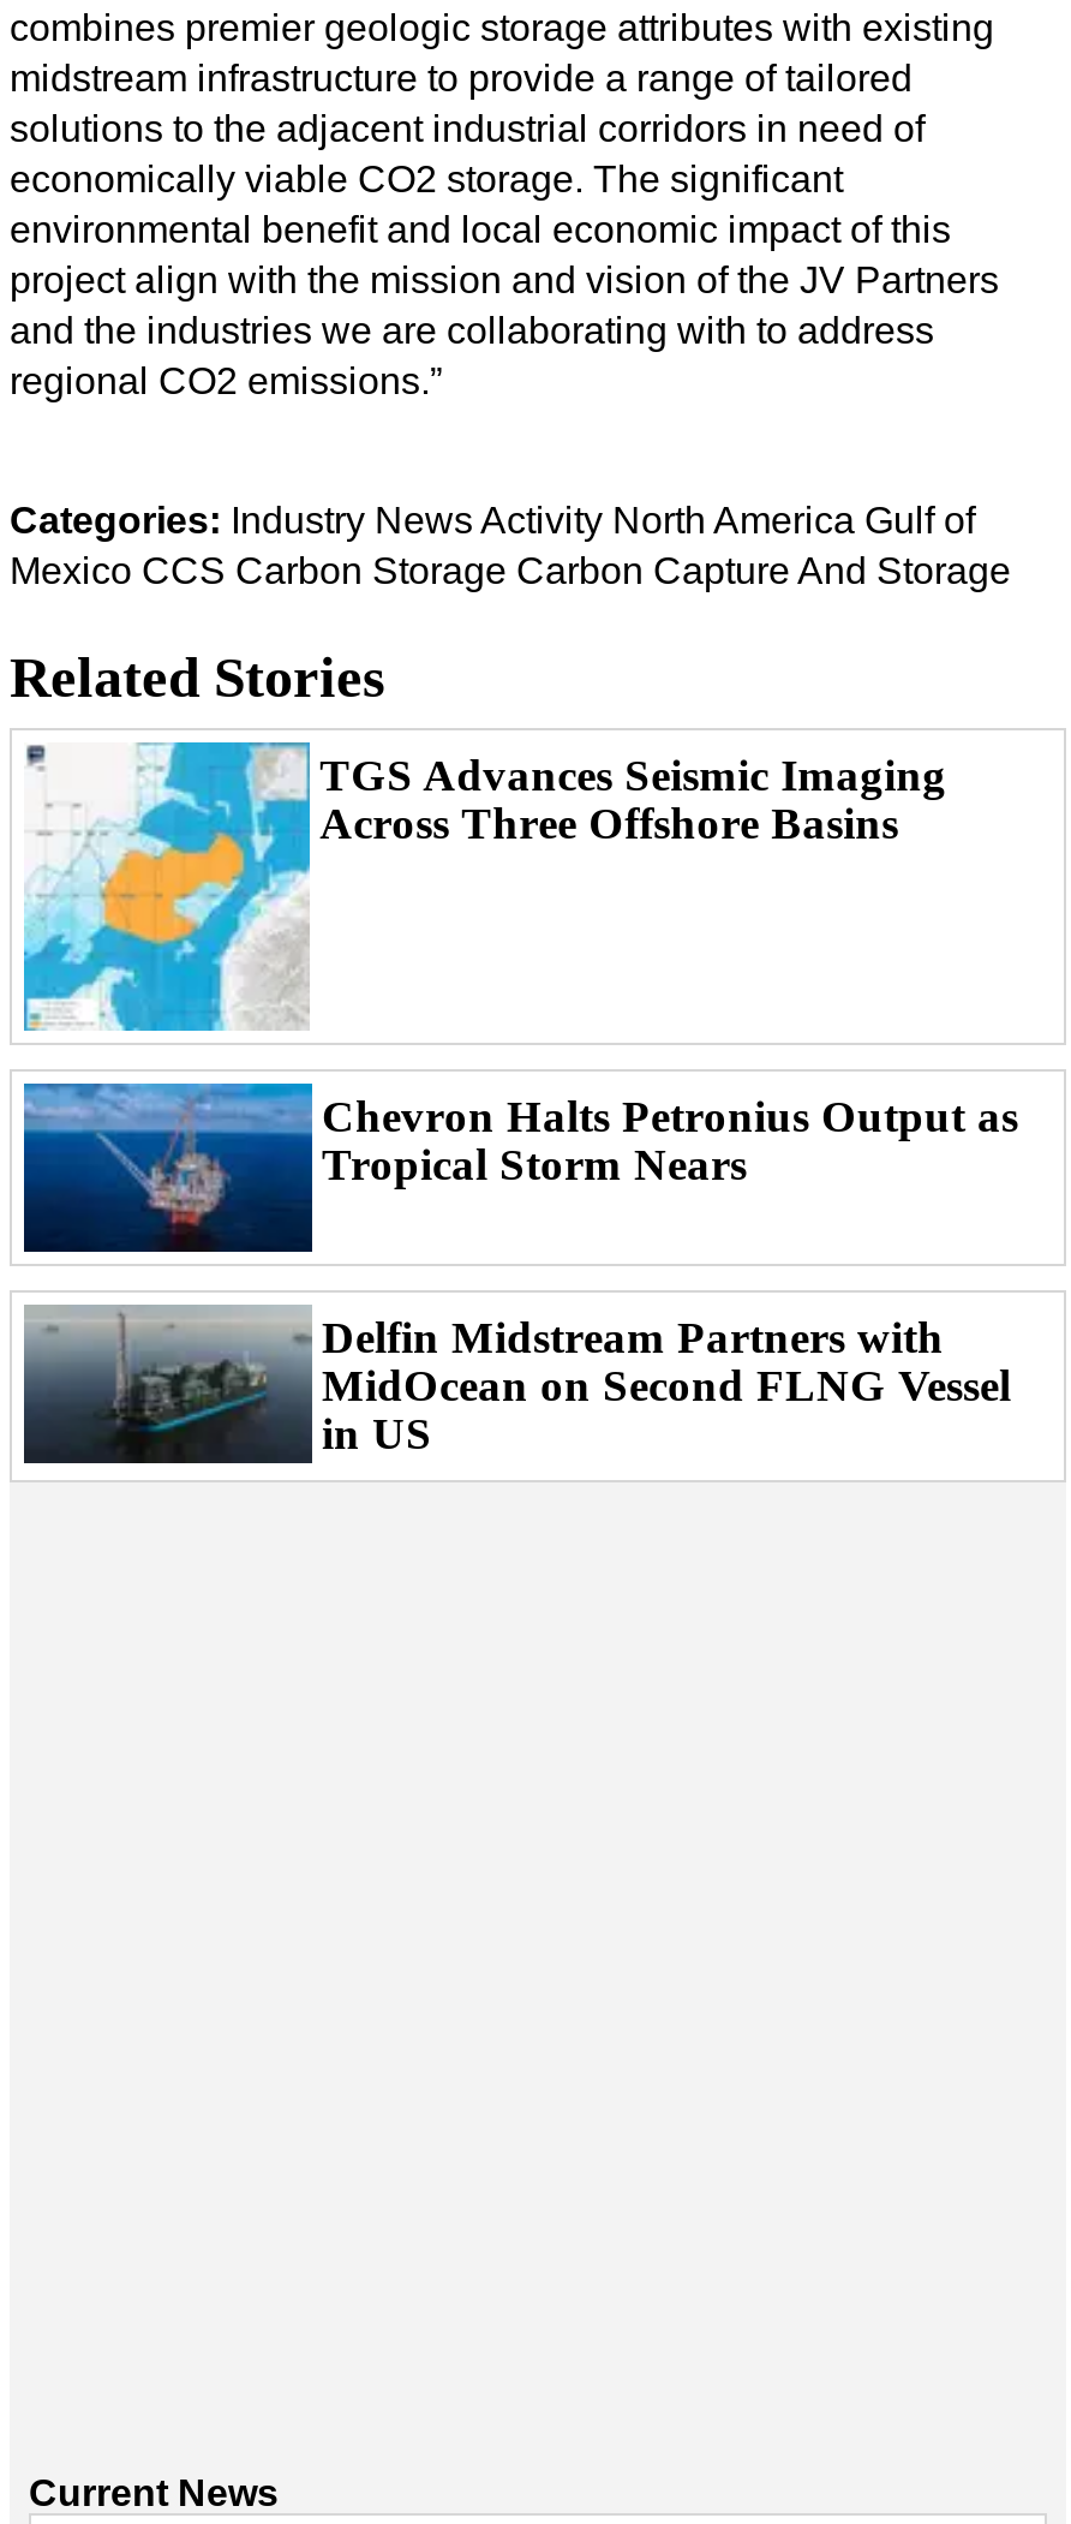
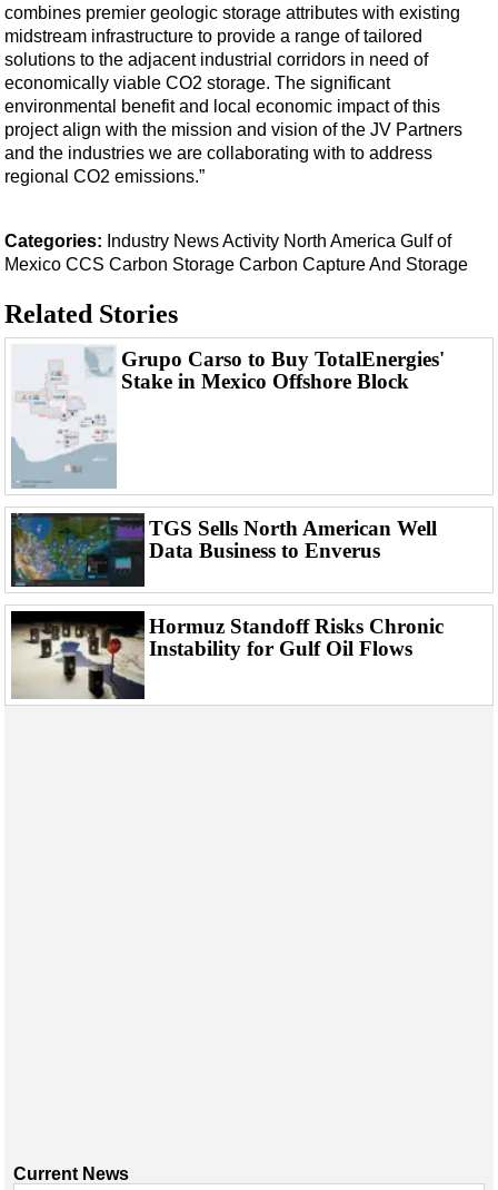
[22,740,946,1033] [image] | TGS Advances Seismic Imaging | Across Three Offshore Basins -> [11,346,444,490] [image] | Grupo Carso to Buy TotalEnergies' | Stake in Mexico Offshore Block
[22,1081,1018,1254] [image] | Chevron Halts Petronius Output as | Tropical Storm Nears -> [10,512,437,588] [image] | TGS Sells North American Well | Data Business to Enverus
[22,1305,1011,1468] [image] | Delfin Midstream Partners with | MidOcean on Second FLNG Vessel | in US -> [11,611,444,700] [image] | Hormuz Standoff Risks Chronic | Instability for Gulf Oil Flows

